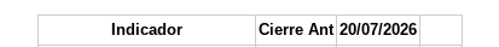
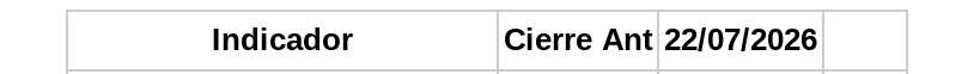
[259,20,417,38] Cierre Ant 20/07/2026 -> [504,21,817,57] Cierre Ant 22/07/2026

